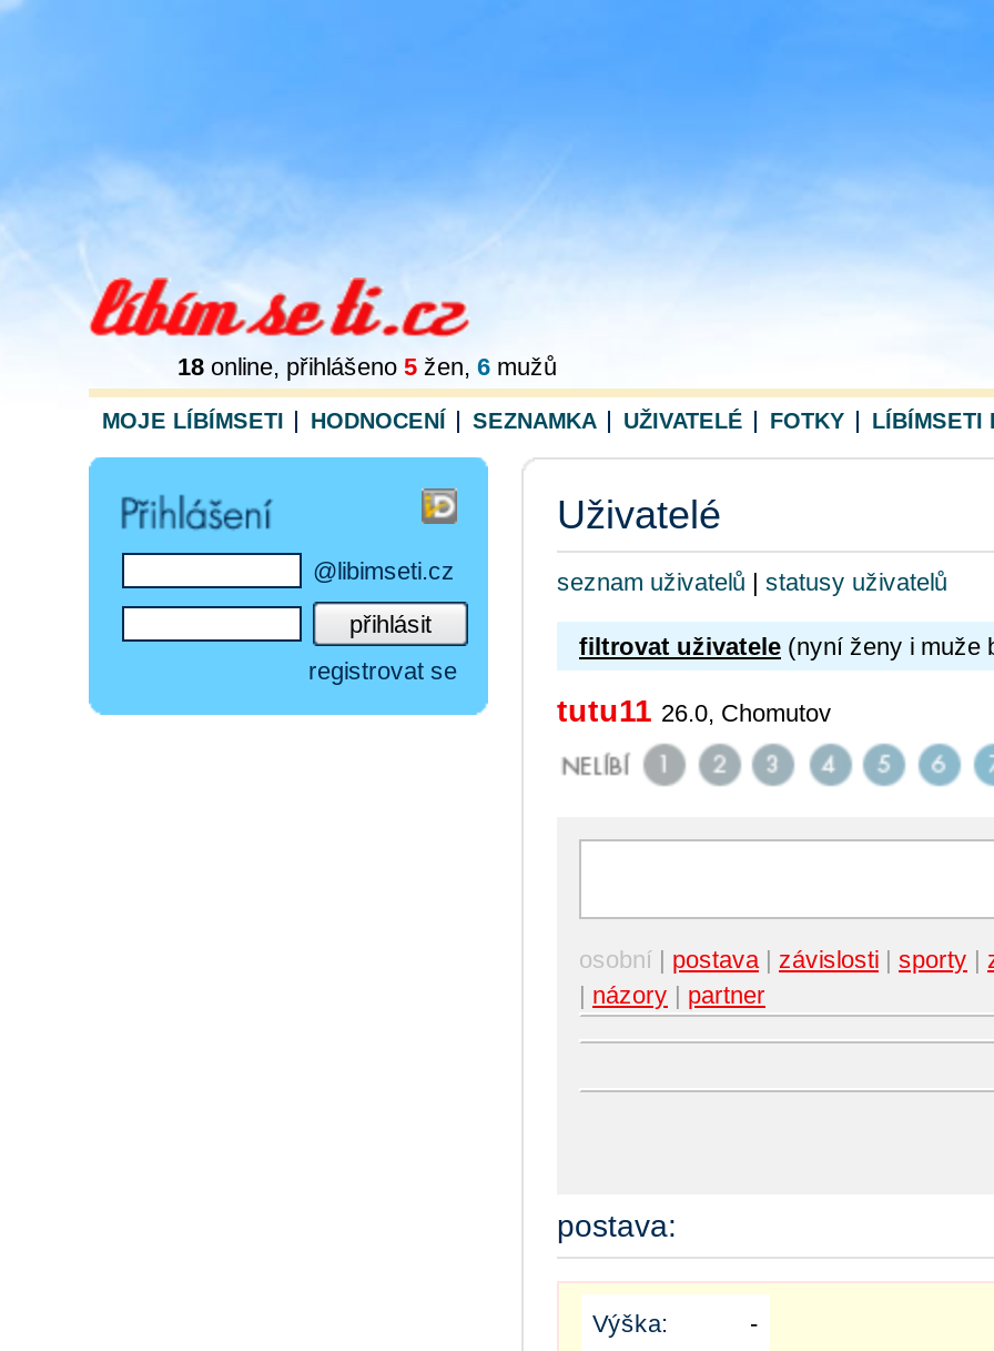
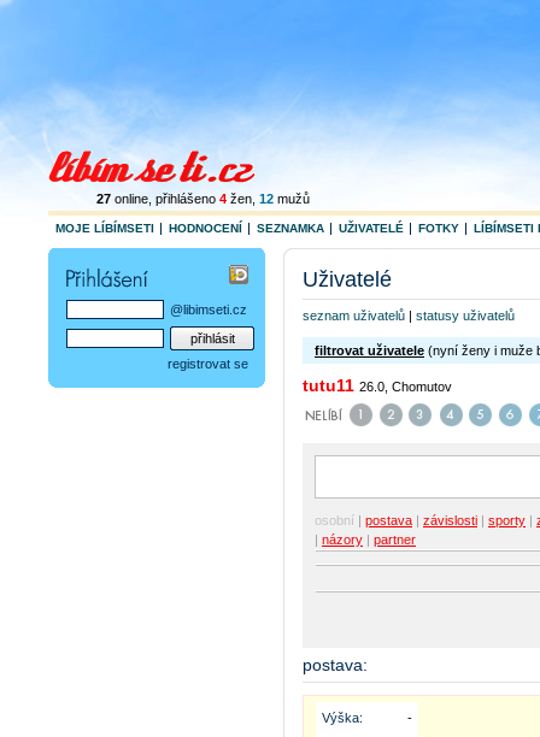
[177,353,557,380] 18 online, přihlášeno 5 žen, 6 mužů -> [96,191,310,206] 27 online, přihlášeno 4 žen, 12 mužů

